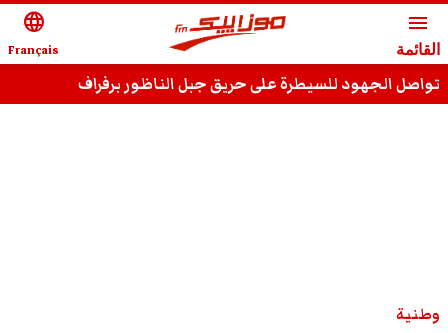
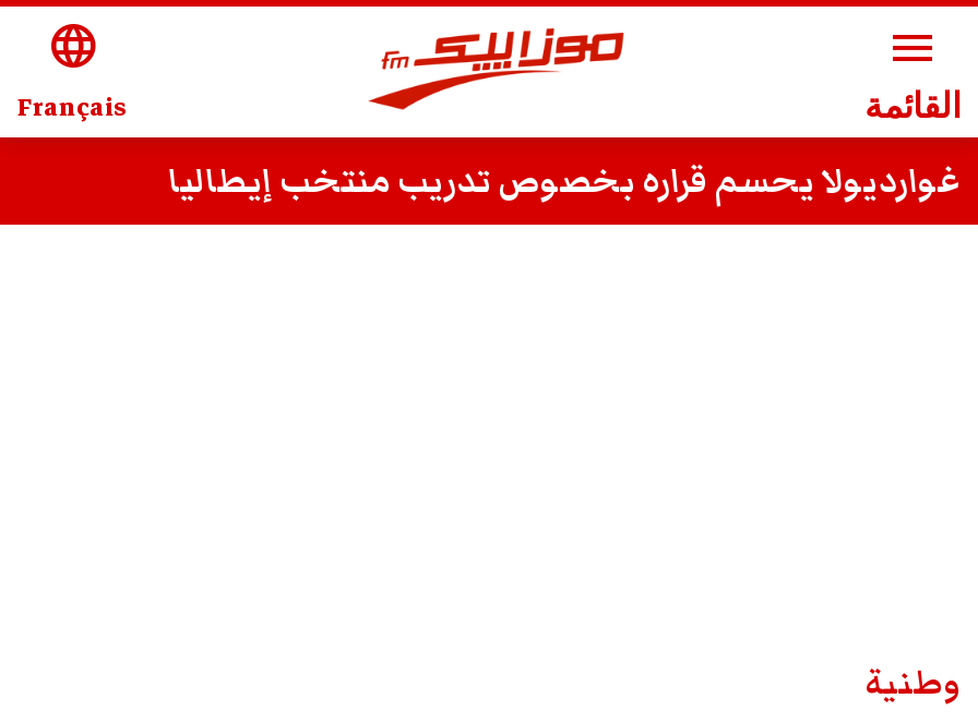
[78,72,440,96] تواصل الجهود للسيطرة على حريق جبل الناظور برفراف -> [168,155,961,207] غوارديولا يحسم قراره بخصوص تدريب منتخب إيطاليا

